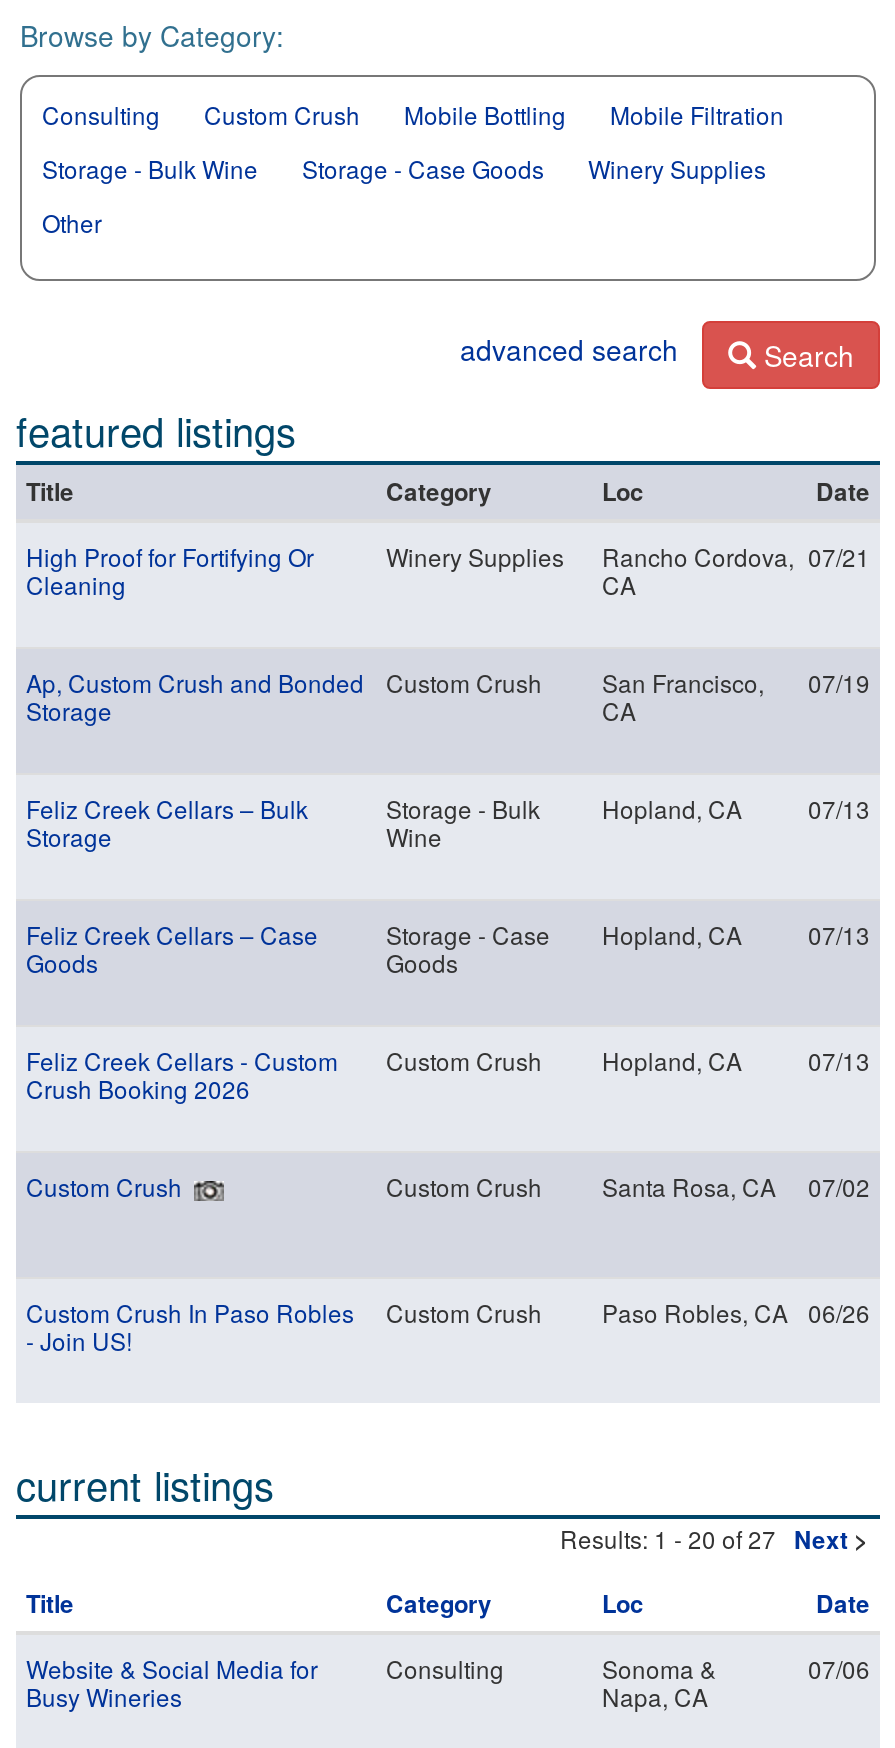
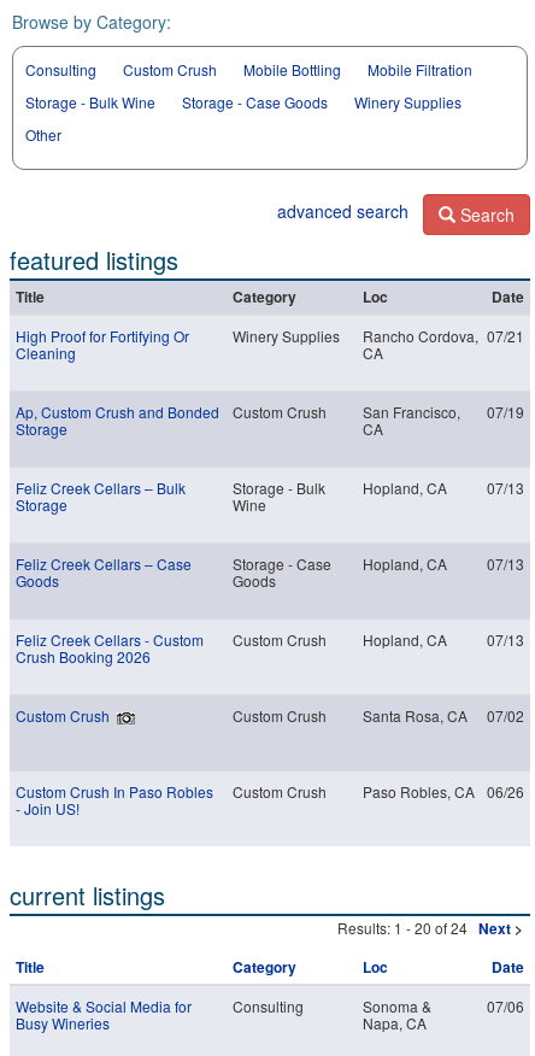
[548,1520,868,1556] Results: 1 - 20 of 27Next > -> [330,917,523,939] Results: 1 - 20 of 24Next >

